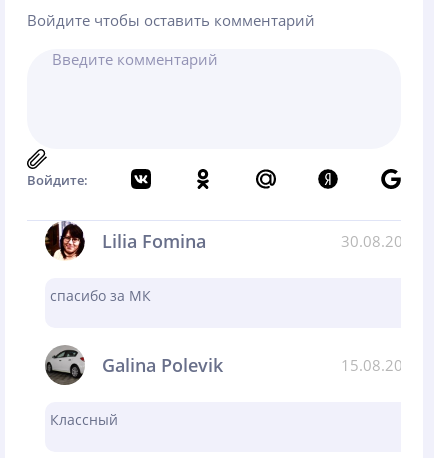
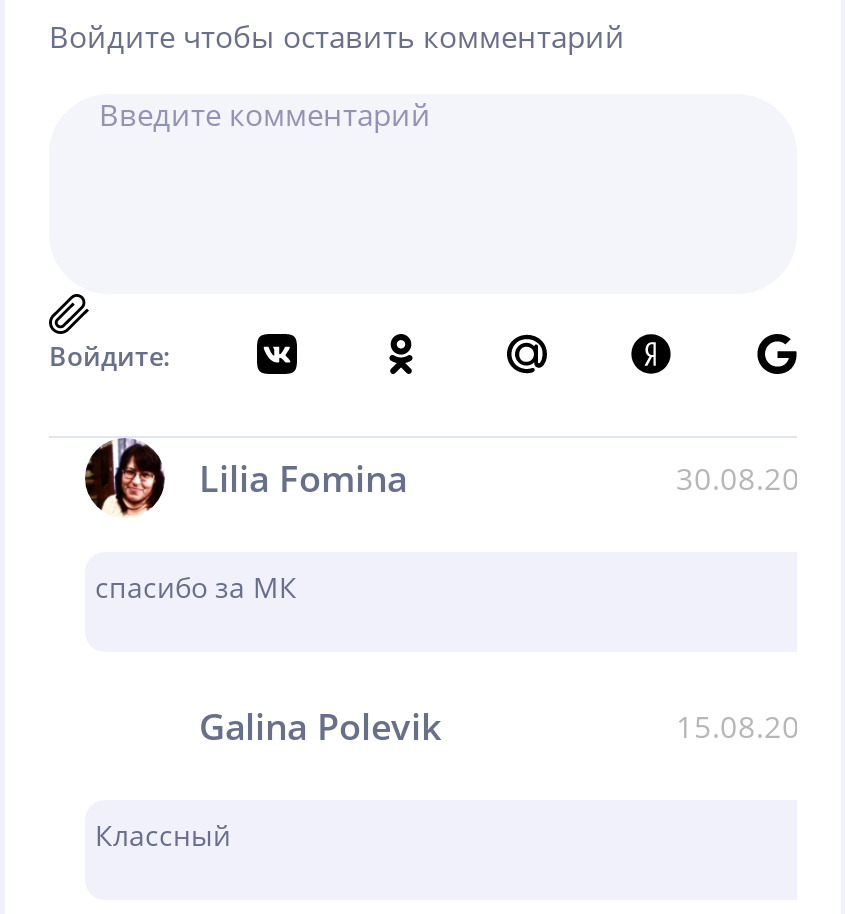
[44,344,85,386] [image] -> none

